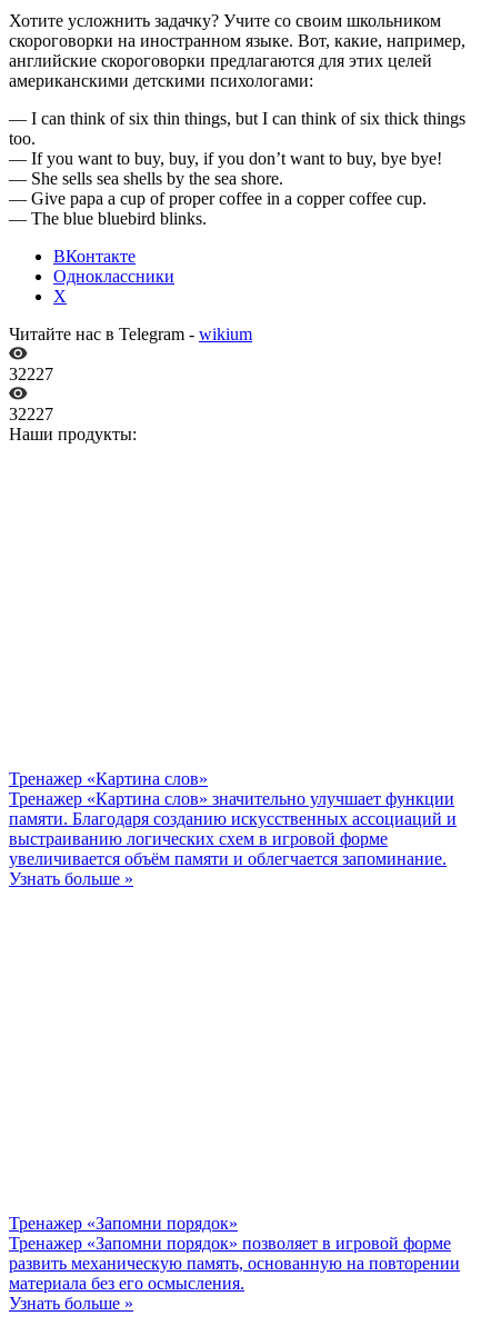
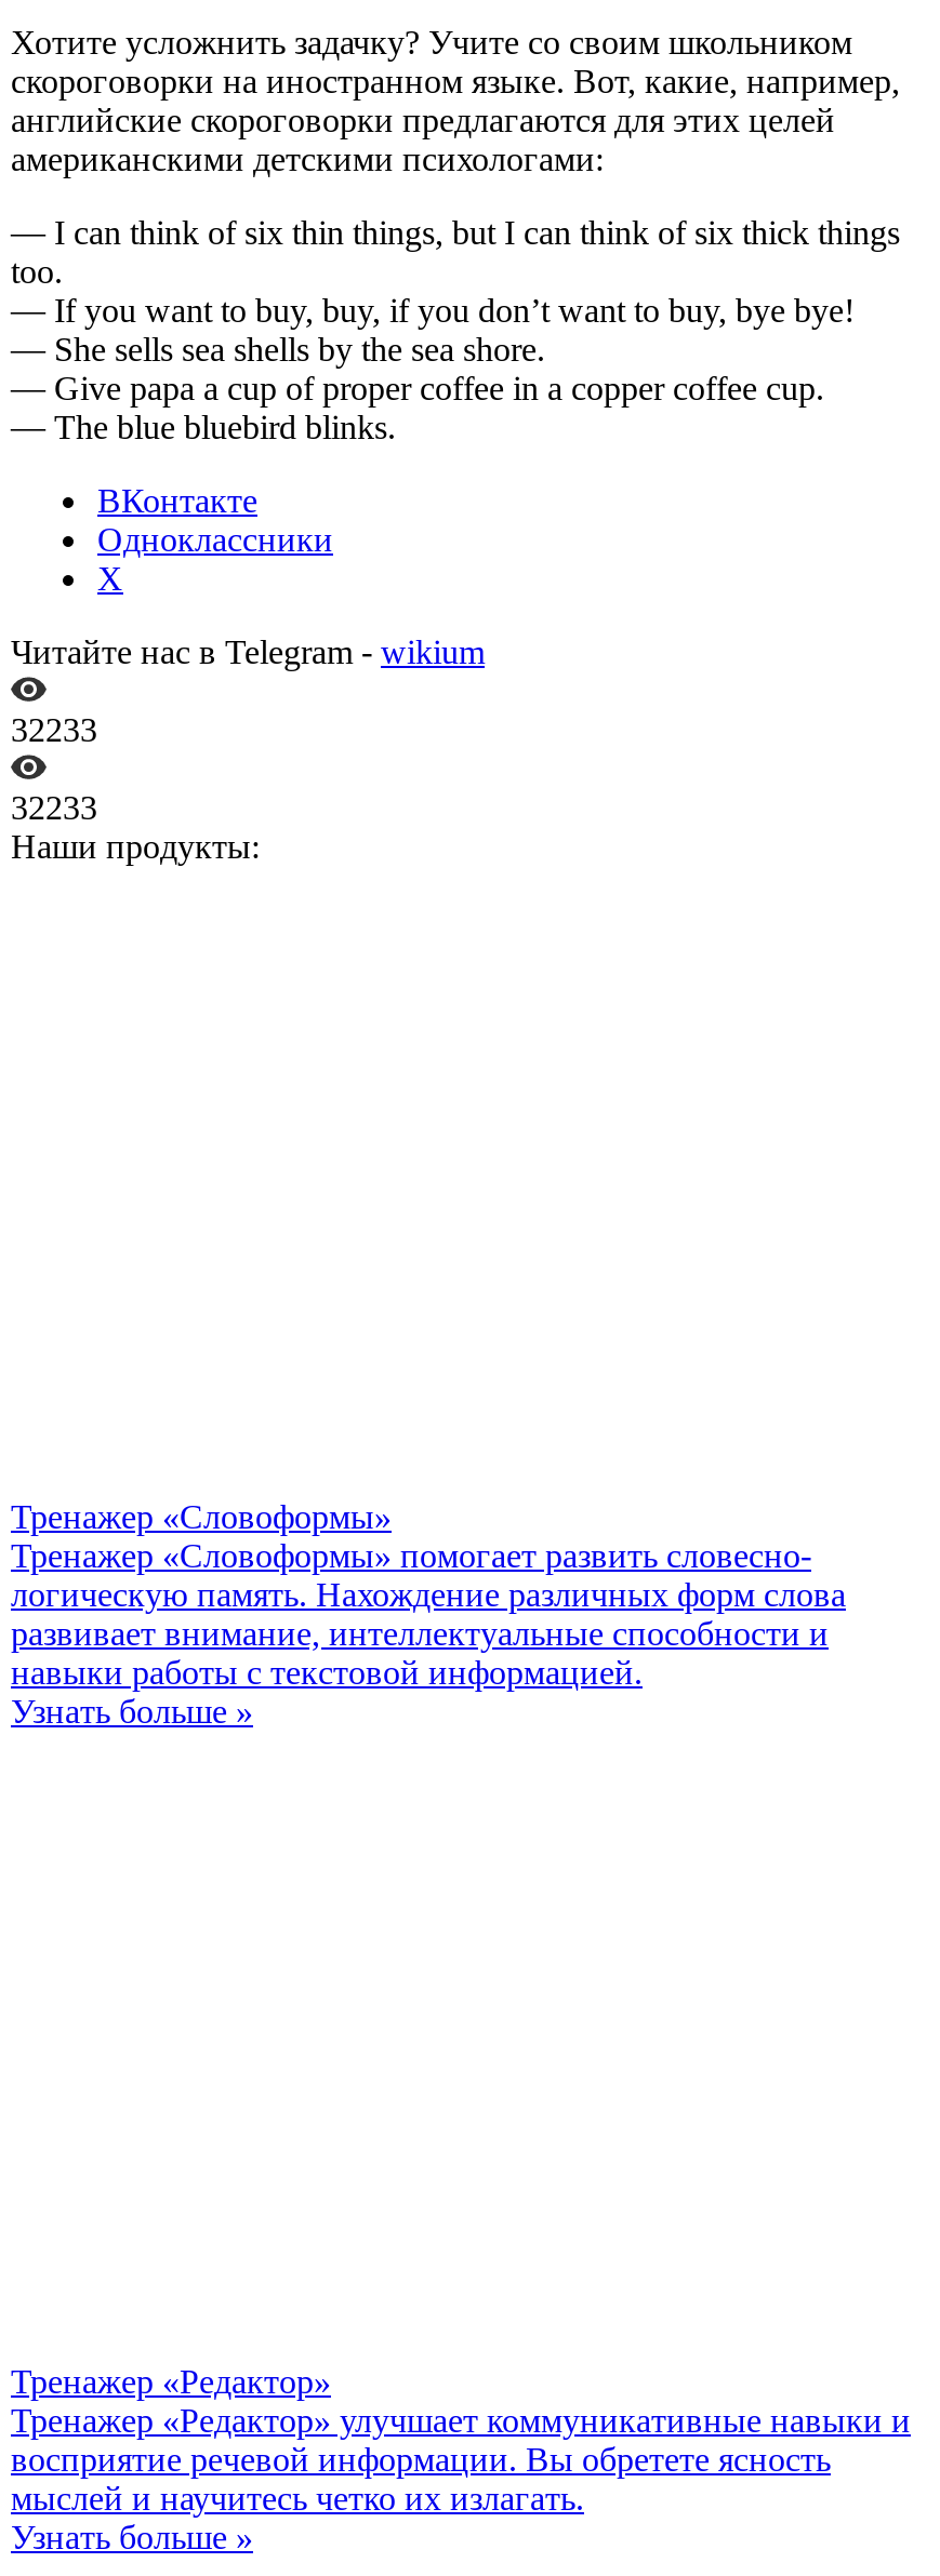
[9,364,53,383] 32227 -> [11,710,97,747] 32233
[9,404,53,423] 32227 -> [11,788,97,825] 32233
[9,769,457,868] Тренажер «Картина слов» | Тренажер «Картина слов» значительно улучшает функции | памяти. Благодаря созданию искусственных ассоциаций и | выстраиванию логических схем в игровой форме | увеличивается объём памяти и облегчается запоминание. -> [11,1497,846,1690] Тренажер «Словоформы» | Тренажер «Словоформы» помогает развить словесно- | логическую память. Нахождение различных форм слова | развивает внимание, интеллектуальные способности и | навыки работы с текстовой информацией.
[9,1213,460,1292] Тренажер «Запомни порядок» | Тренажер «Запомни порядок» позволяет в игровой форме | развить механическую память, основанную на повторении | материала без его осмысления. -> [11,2362,911,2516] Тренажер «Редактор» | Тренажер «Редактор» улучшает коммуникативные навыки и | восприятие речевой информации. Вы обретете ясность | мыслей и научитесь четко их излагать.

